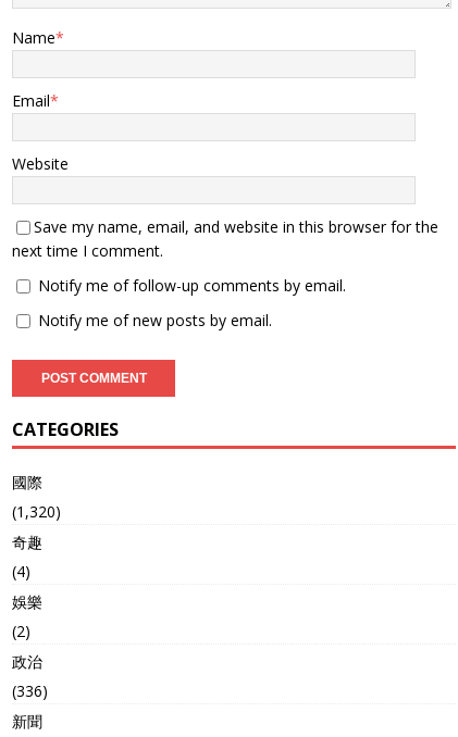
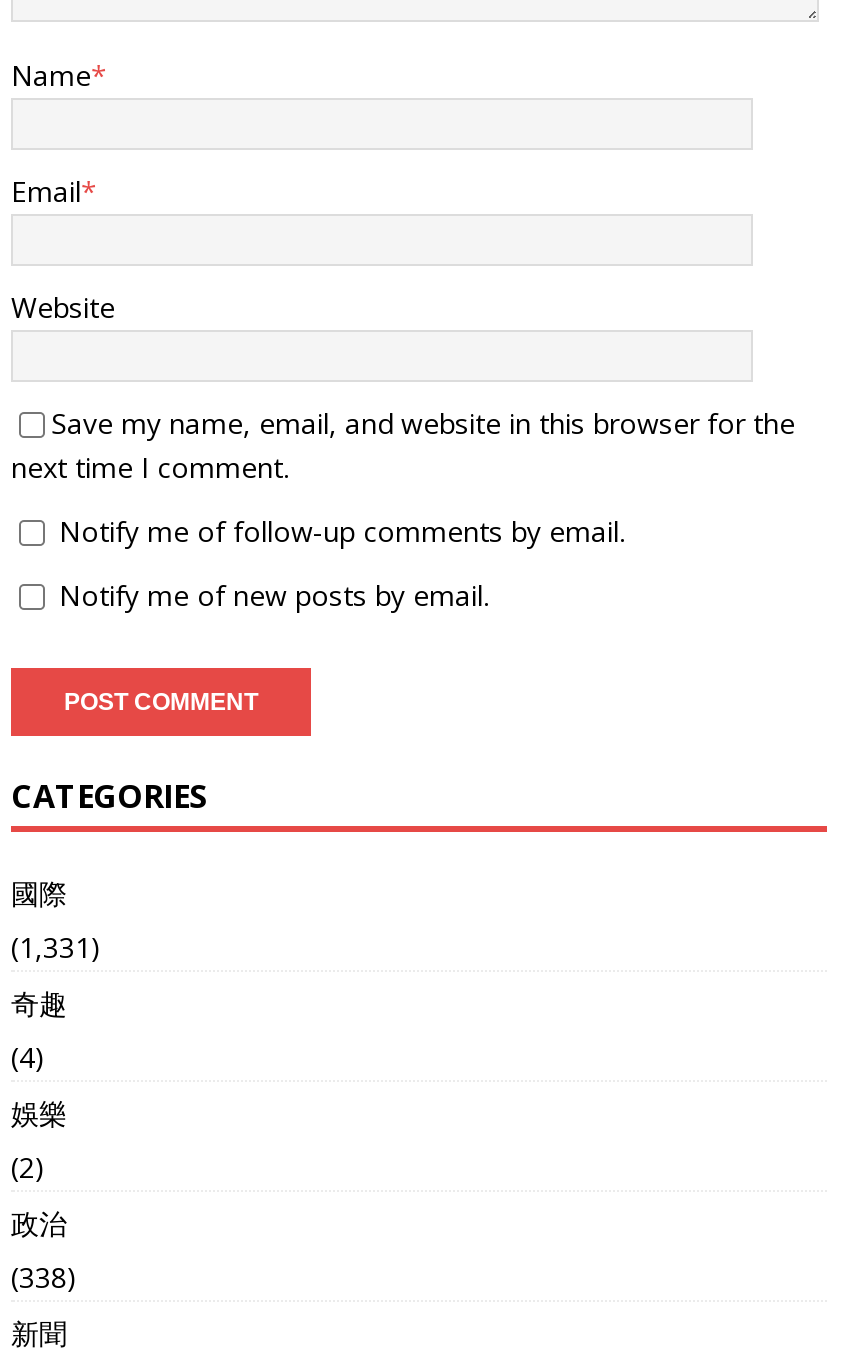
[12,501,61,521] (1,320) -> [11,927,101,965] (1,331)
[12,680,48,701] (336) -> [11,1257,77,1295] (338)

